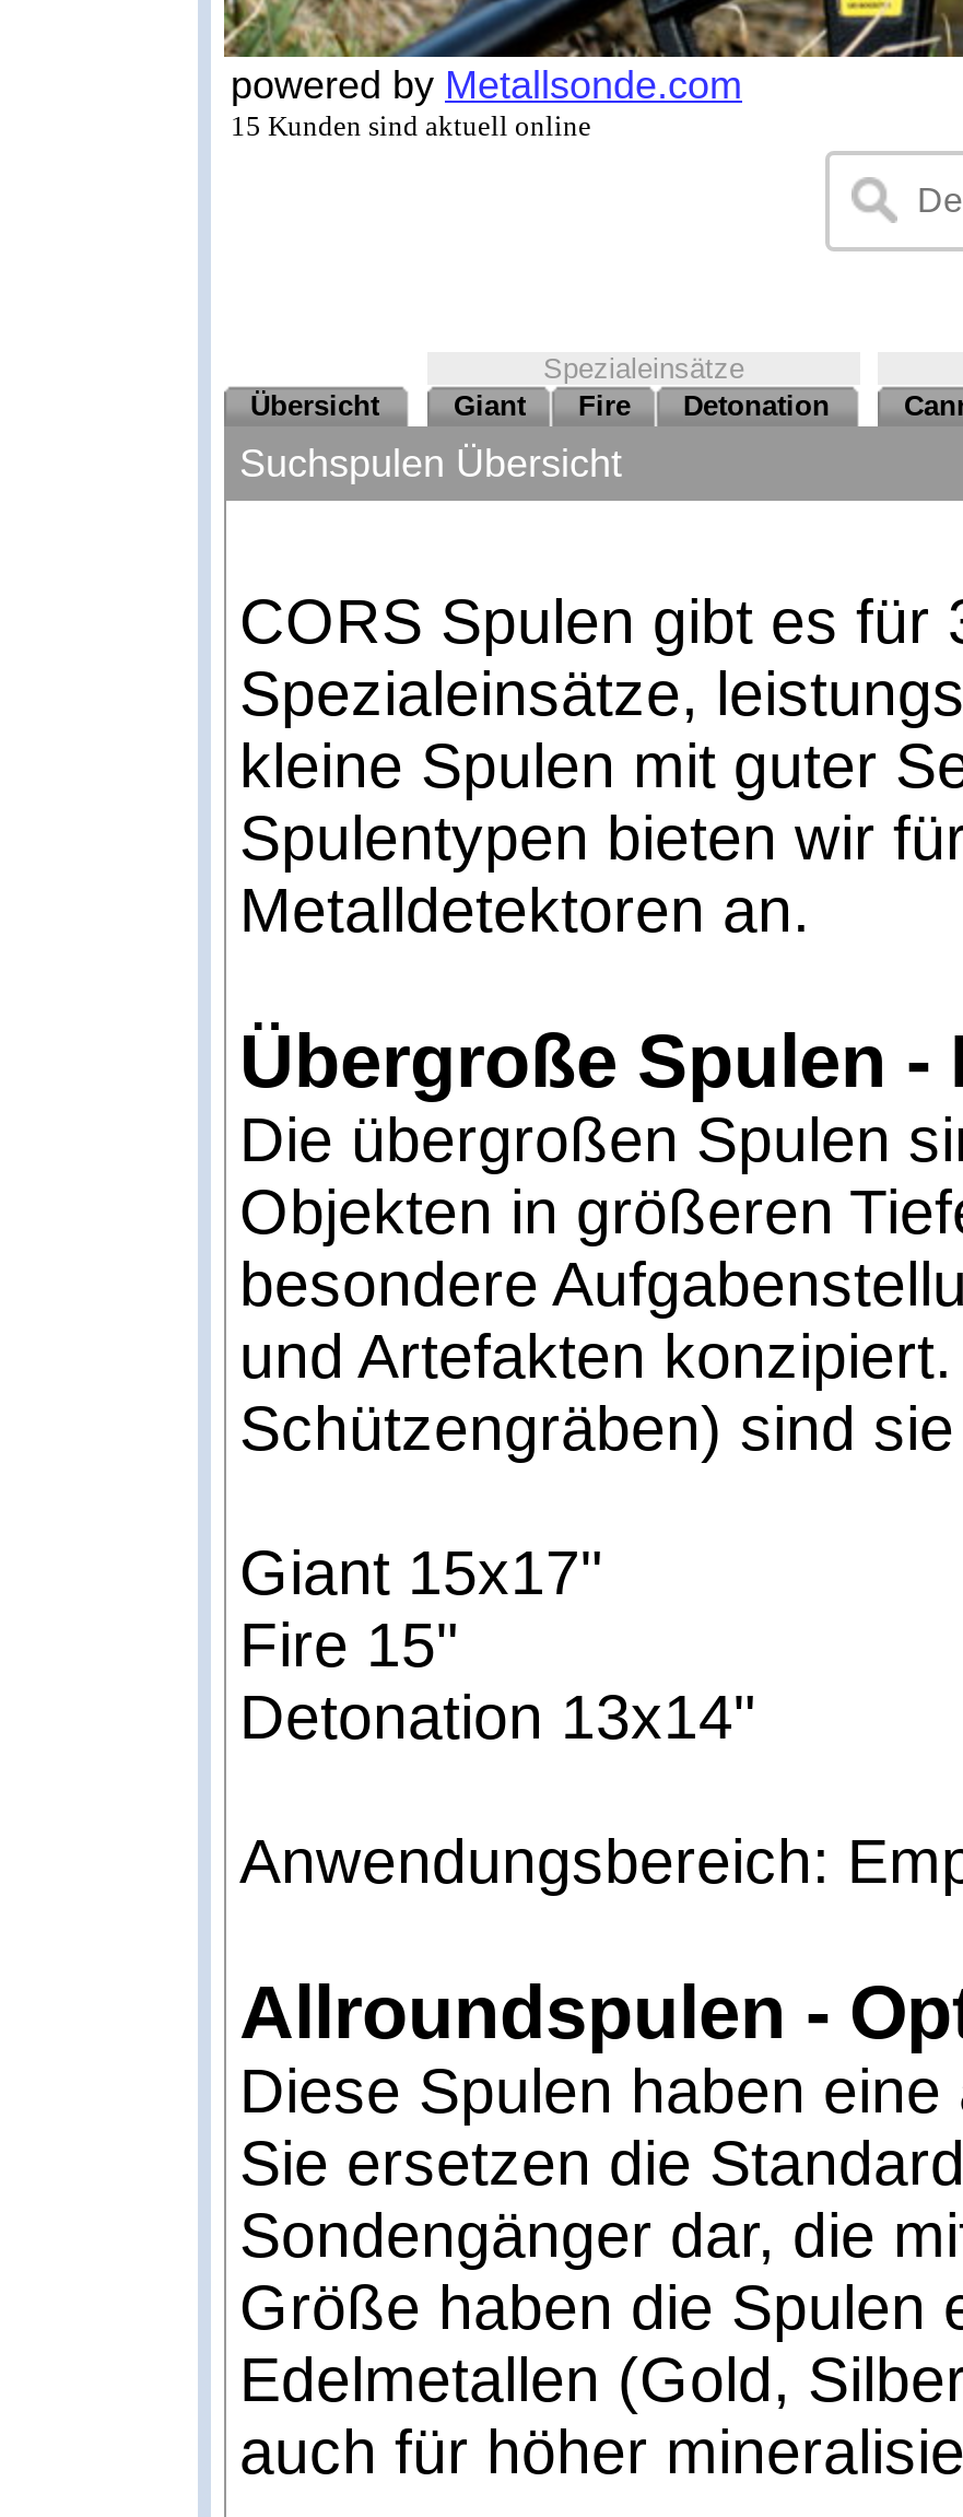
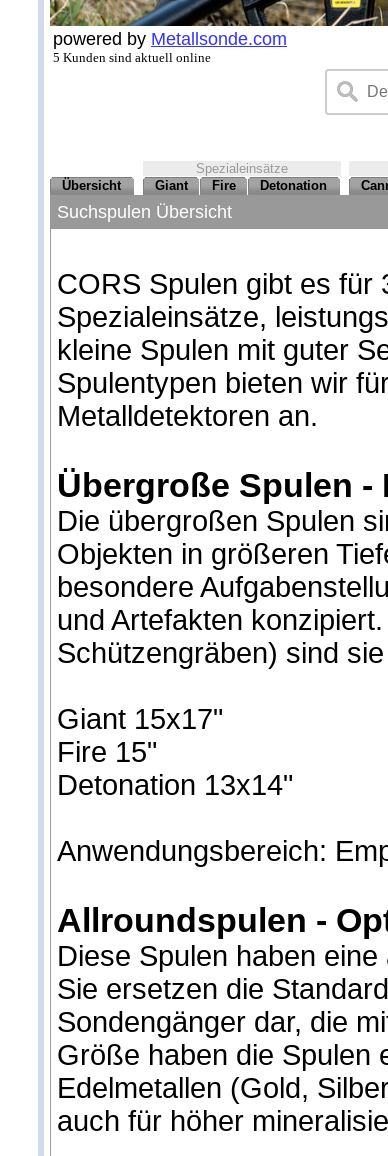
[231,109,591,142] 15 Kunden sind aktuell online -> [53,50,211,65] 5 Kunden sind aktuell online

